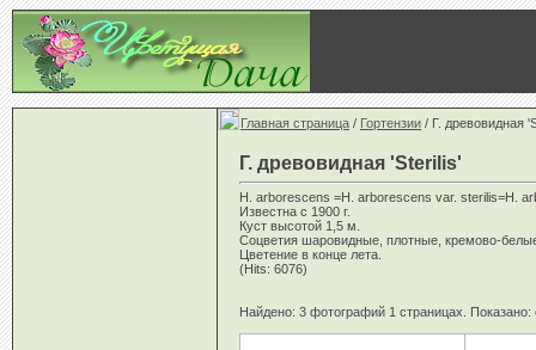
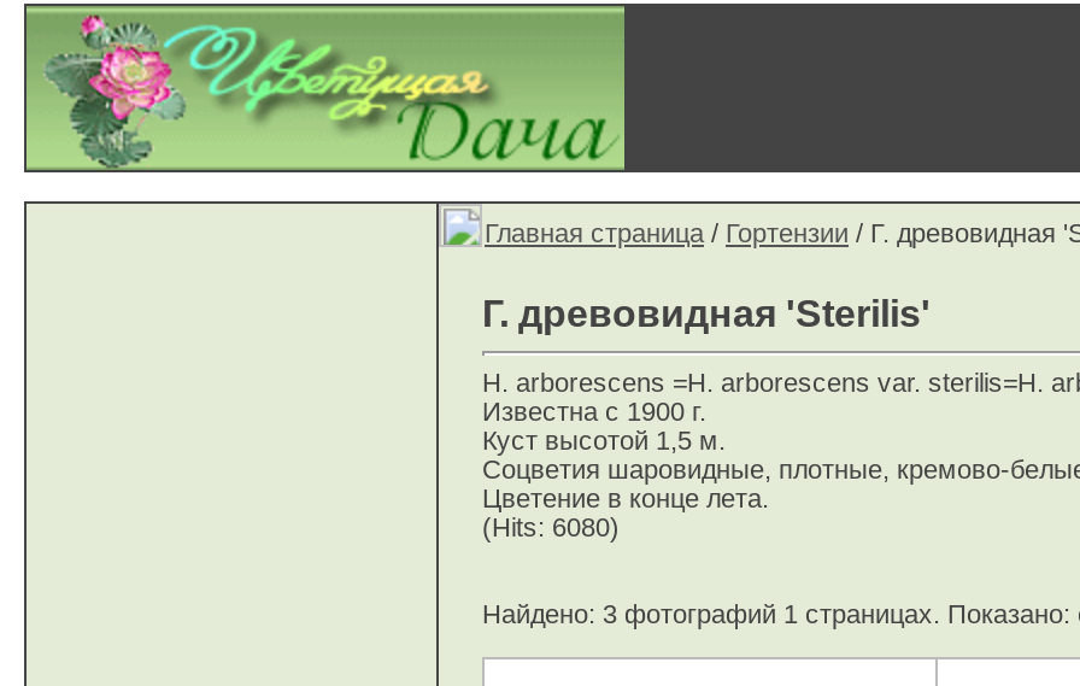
[239,262,307,276] (Hits: 6076) -> [482,512,620,541] (Hits: 6080)

